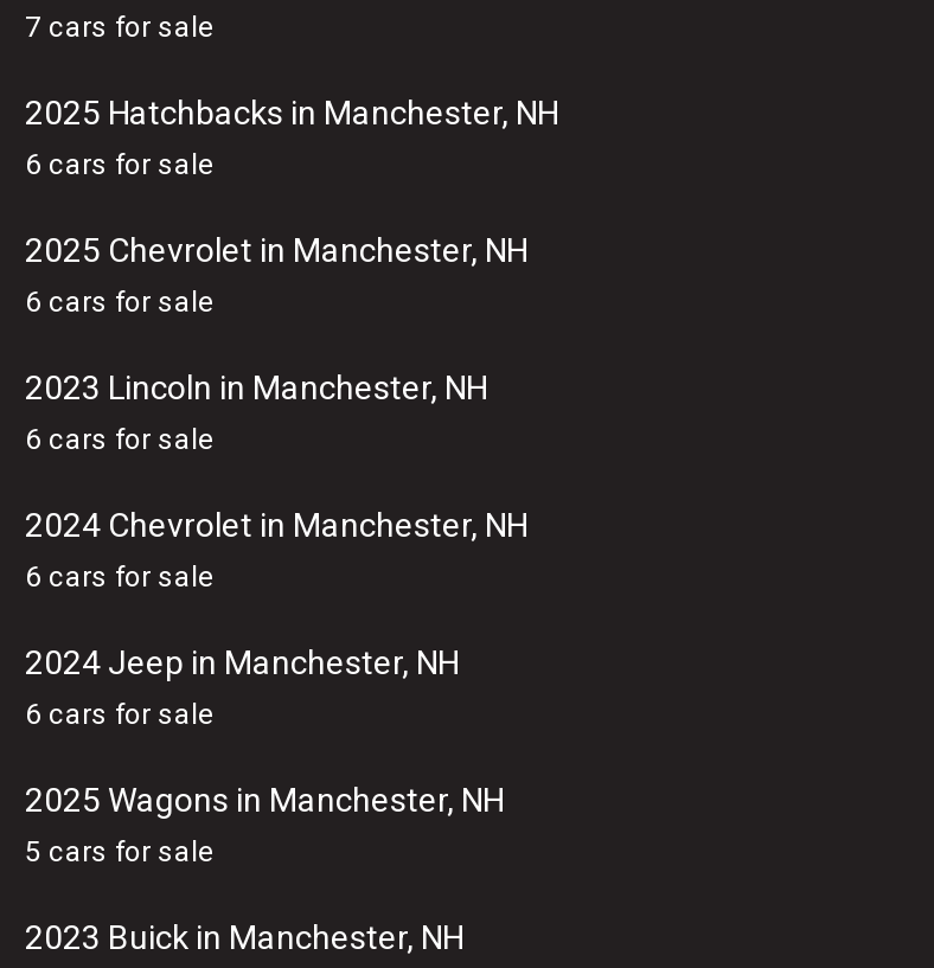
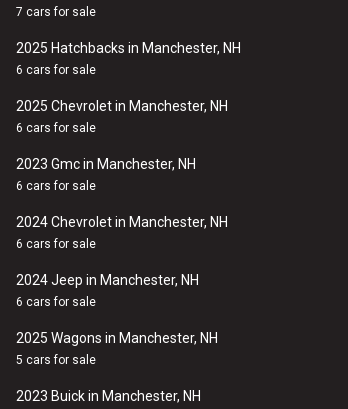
[25,368,487,406] 2023 Lincoln in Manchester, NH -> [16,156,196,172] 2023 Gmc in Manchester, NH

